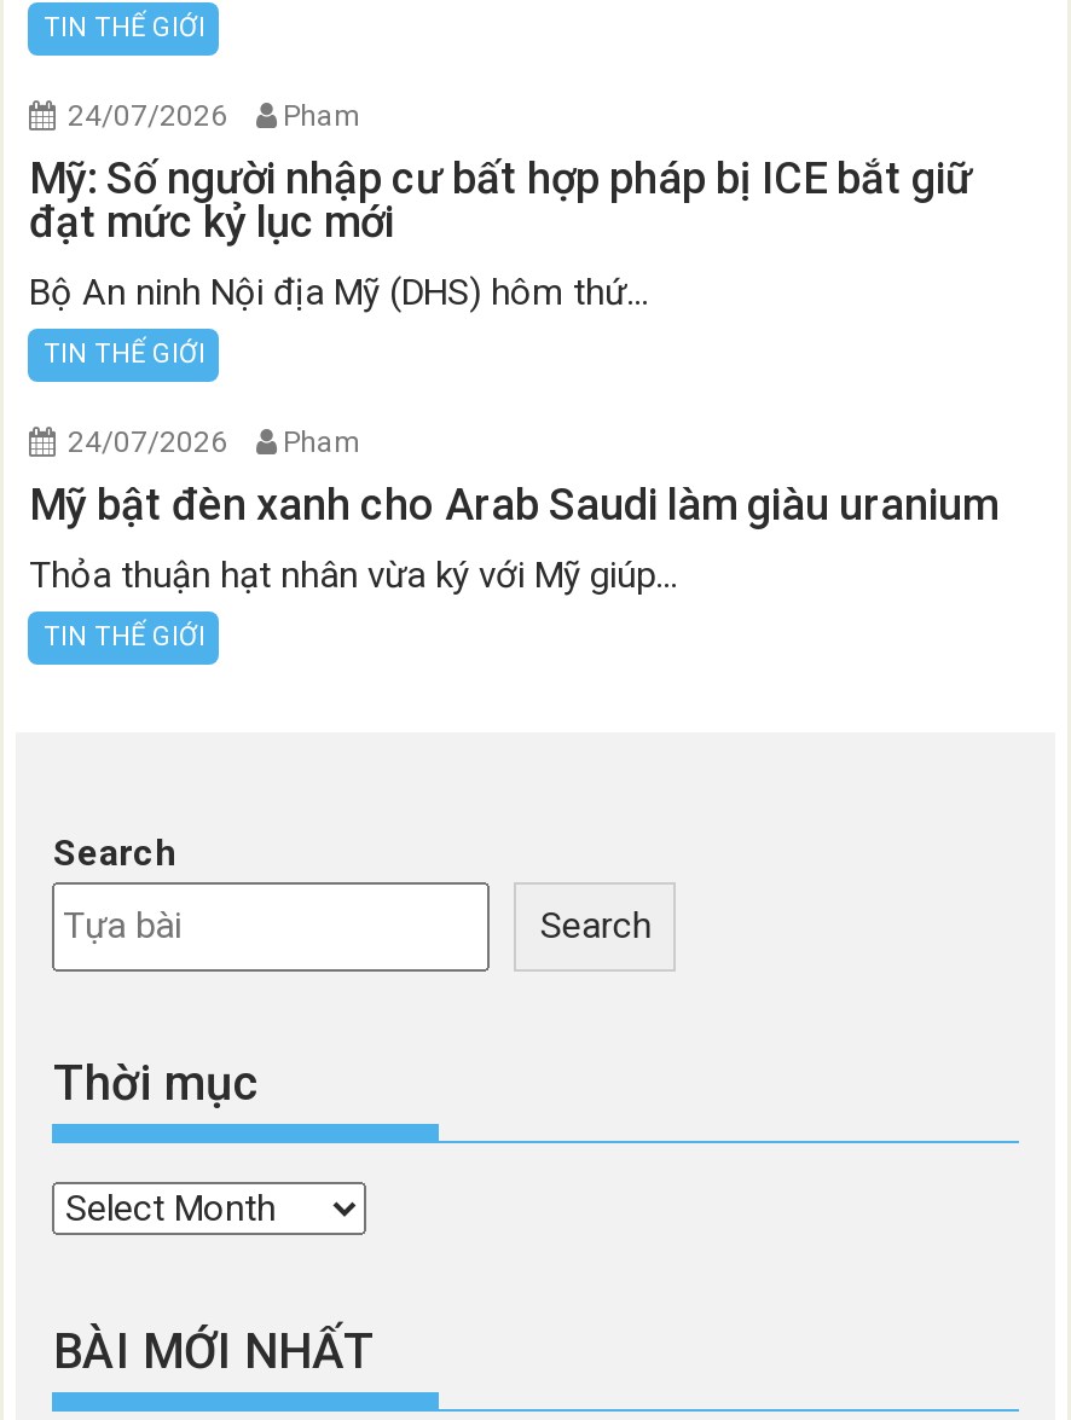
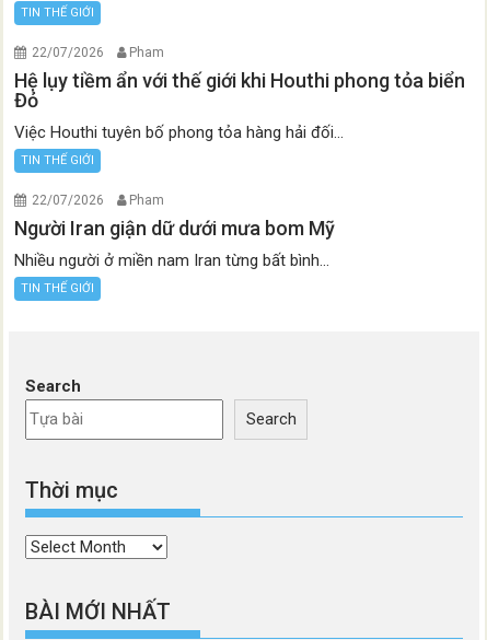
[68,100,360,133] 24/07/2026 Pham -> [32,45,165,60] 22/07/2026 Pham
[29,153,972,247] Mỹ: Số người nhập cư bất hợp pháp bị ICE bắt giữ | đạt mức kỷ lục mới -> [15,69,466,112] Hệ lụy tiềm ẩn với thế giới khi Houthi phong tỏa biển | Đỏ
[29,271,648,315] Bộ An ninh Nội địa Mỹ (DHS) hôm thứ... -> [15,123,344,142] Việc Houthi tuyên bố phong tỏa hàng hải đối...
[68,426,360,460] 24/07/2026 Pham -> [32,193,165,208] 22/07/2026 Pham
[29,479,998,530] Mỹ bật đèn xanh cho Arab Saudi làm giàu uranium -> [15,217,335,240] Người Iran giận dữ dưới mưa bom Mỹ
[29,554,677,597] Thỏa thuận hạt nhân vừa ký với Mỹ giúp... -> [15,251,330,270] Nhiều người ở miền nam Iran từng bất bình...

